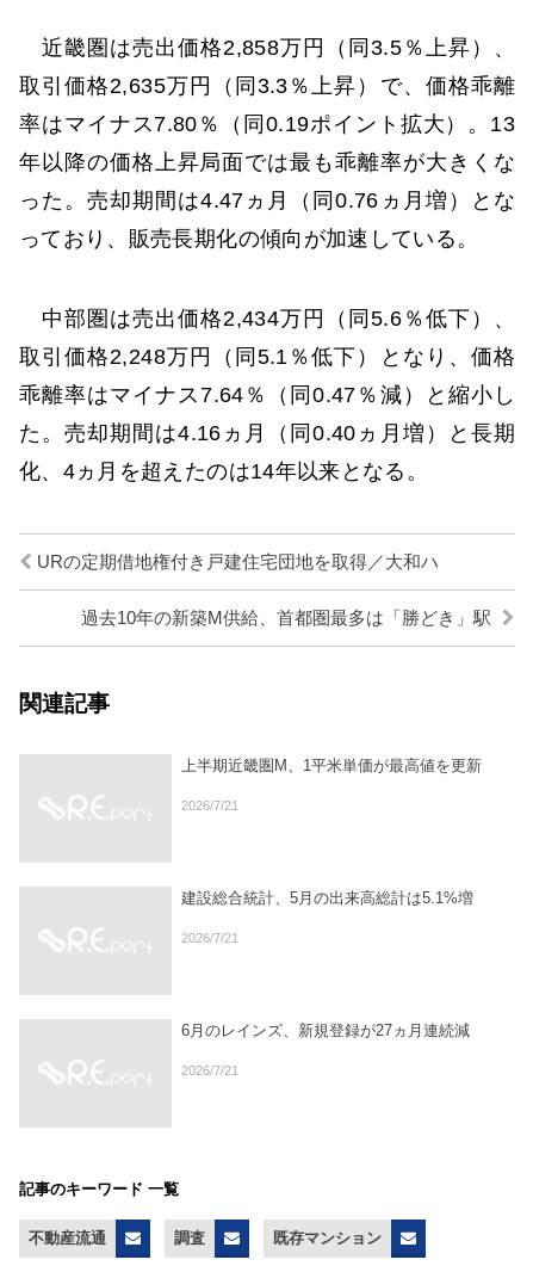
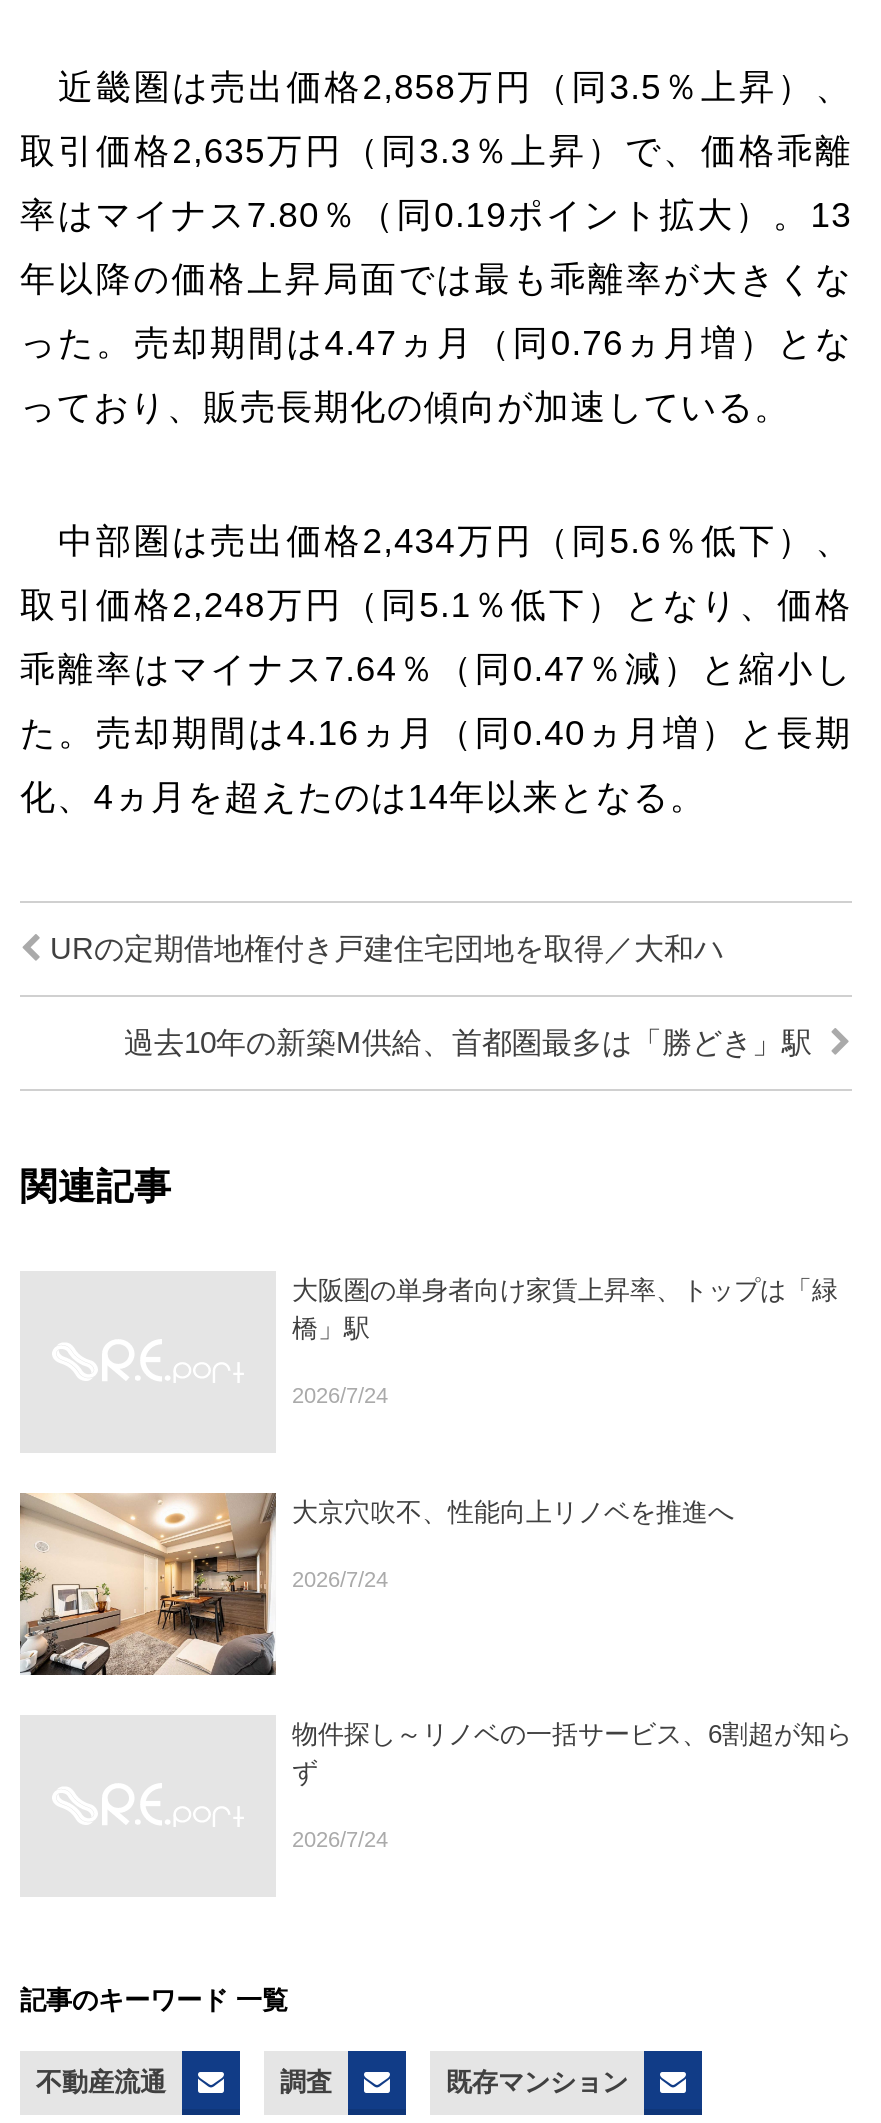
none -> [18,1493,278,1677] [image]
[181,756,482,774] 上半期近畿圏M、1平米単価が最高値を更新 -> [292,1274,838,1342] 大阪圏の単身者向け家賃上昇率、トップは「緑 | 橋」駅
[181,798,238,812] 2026/7/21 -> [292,1382,388,1406] 2026/7/24
[181,889,473,907] 建設総合統計、5月の出来高総計は5.1%増 -> [292,1496,734,1526] 大京穴吹不、性能向上リノベを推進へ
[181,930,238,945] 2026/7/21 -> [292,1566,388,1590] 2026/7/24
[181,1021,470,1039] 6月のレインズ、新規登録が27ヵ月連続減 -> [292,1718,852,1786] 物件探し～リノベの一括サービス、6割超が知ら | ず
[181,1063,238,1077] 2026/7/21 -> [292,1826,388,1850] 2026/7/24

